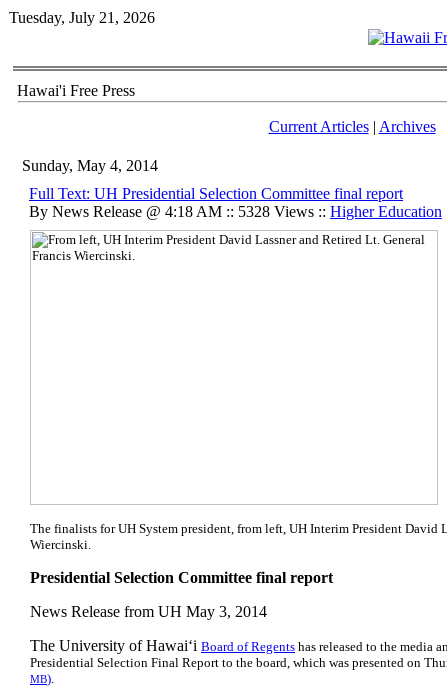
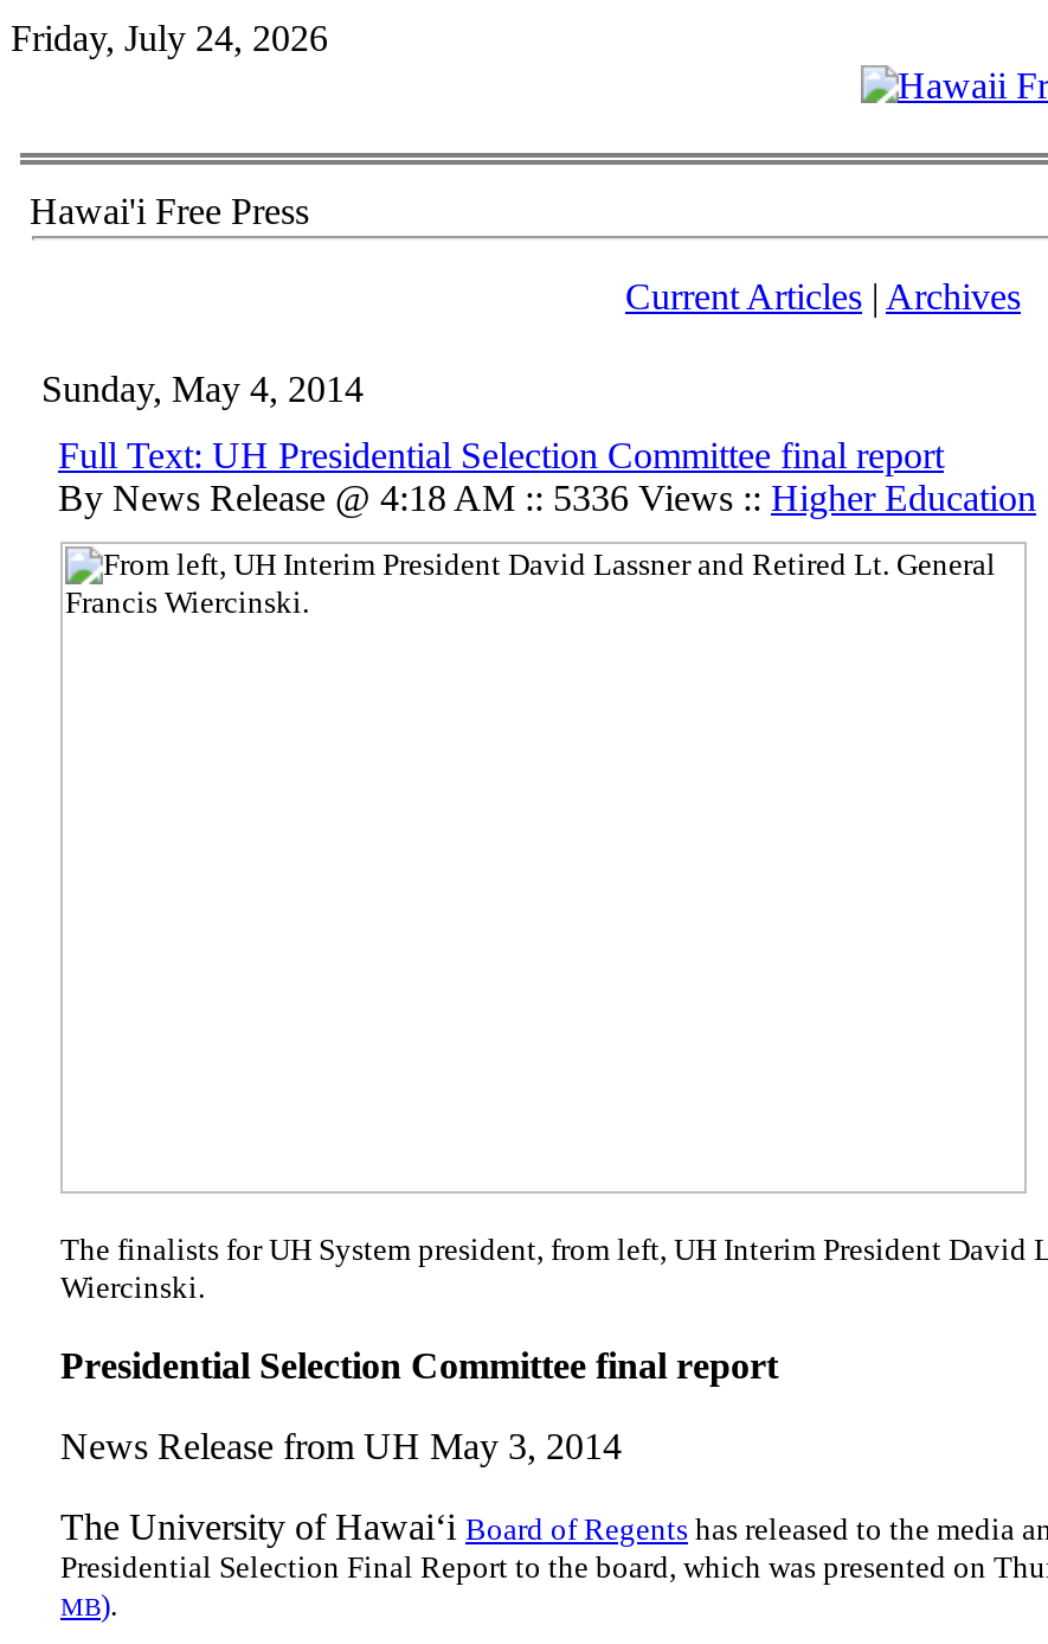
[9,9,155,26] Tuesday, July 21, 2026 -> [11,18,328,58] Friday, July 24, 2026
[29,203,442,220] By News Release @ 4:18 AM :: 5328 Views :: Higher Education -> [58,478,1036,518] By News Release @ 4:18 AM :: 5336 Views :: Higher Education

